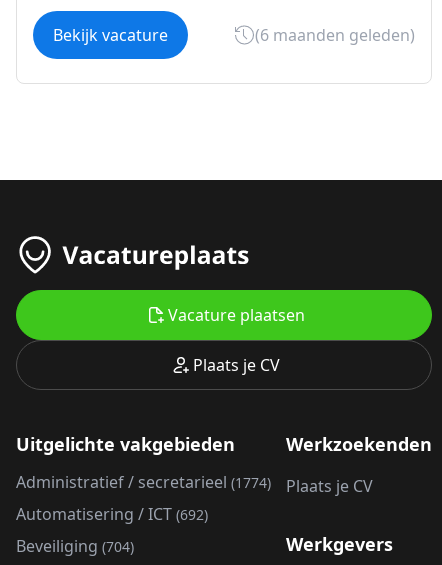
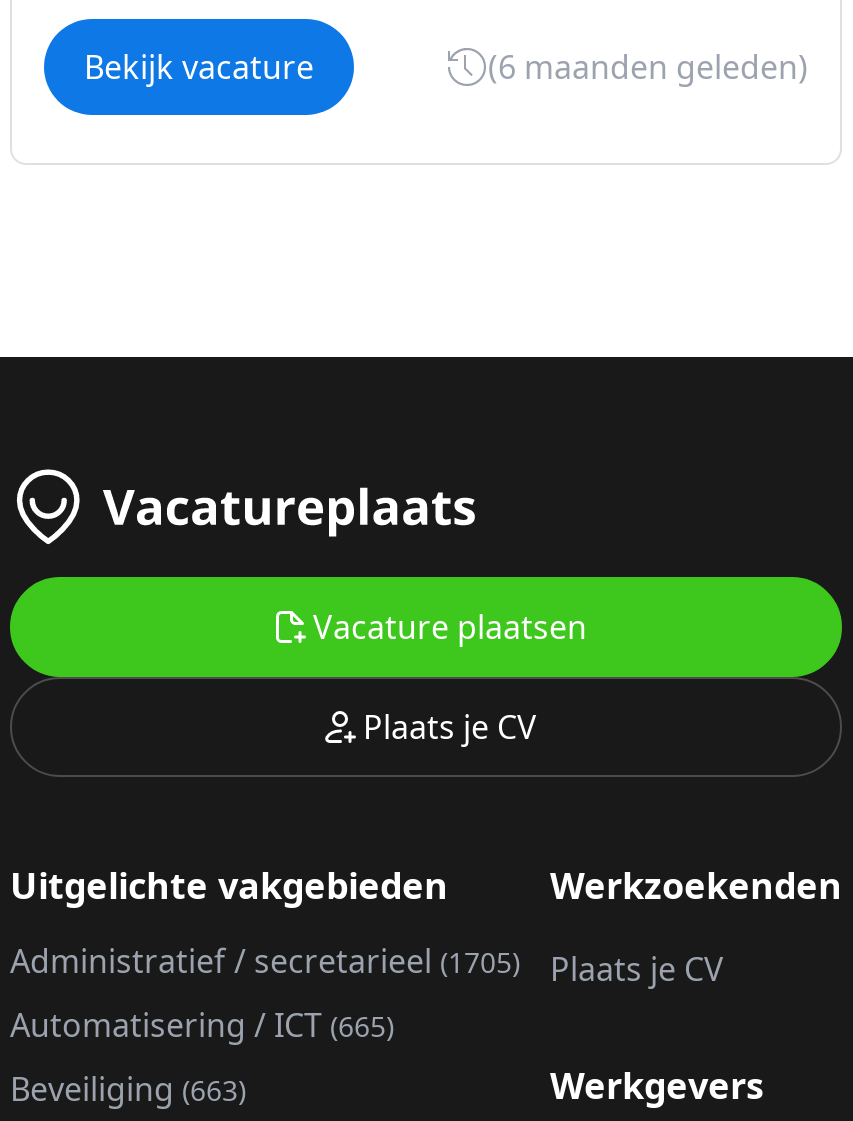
[16,471,271,493] Administratief / secretarieel (1774) -> [10,939,520,983] Administratief / secretarieel (1705)
[16,503,208,525] Automatisering / ICT (692) -> [10,1003,394,1047] Automatisering / ICT (665)
[16,535,134,557] Beveiliging (704) -> [10,1067,246,1111] Beveiliging (663)

